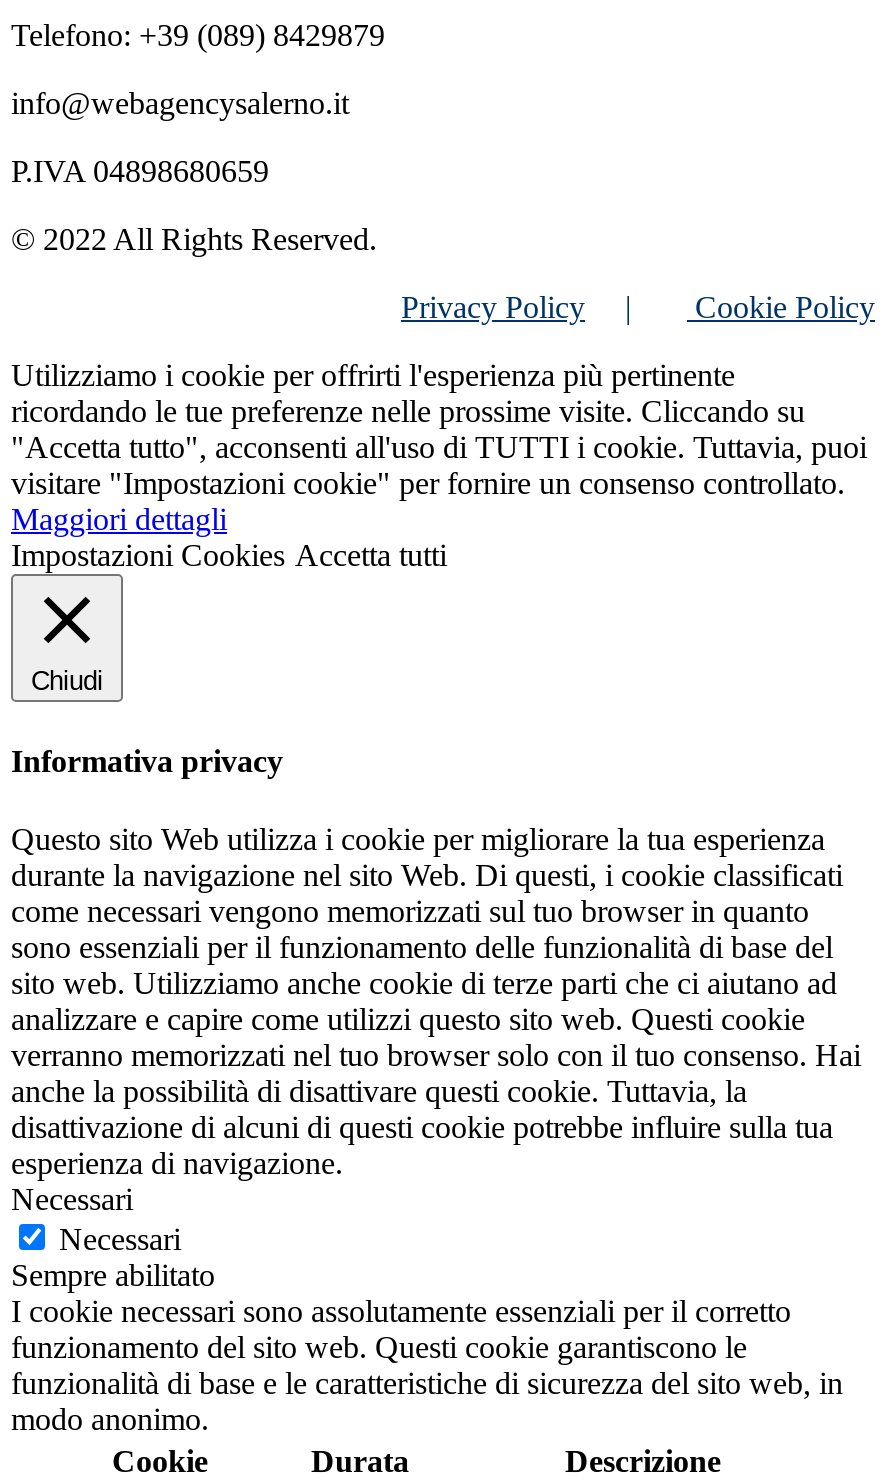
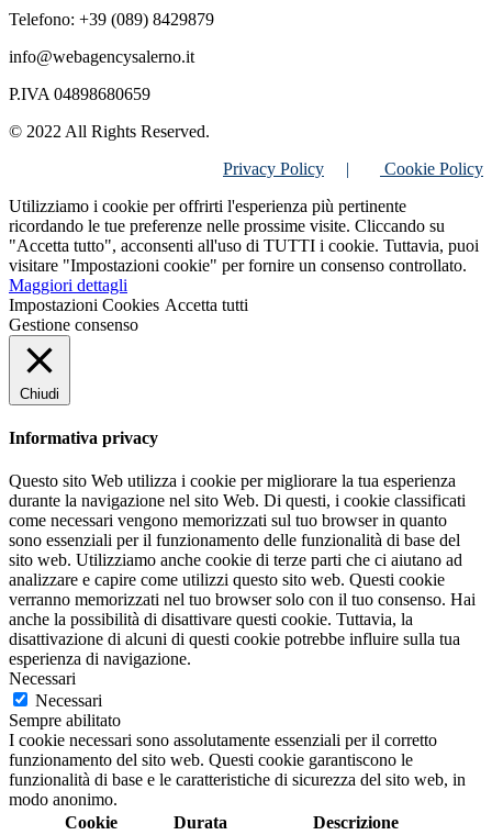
none -> [9,315,138,333] Gestione consenso

